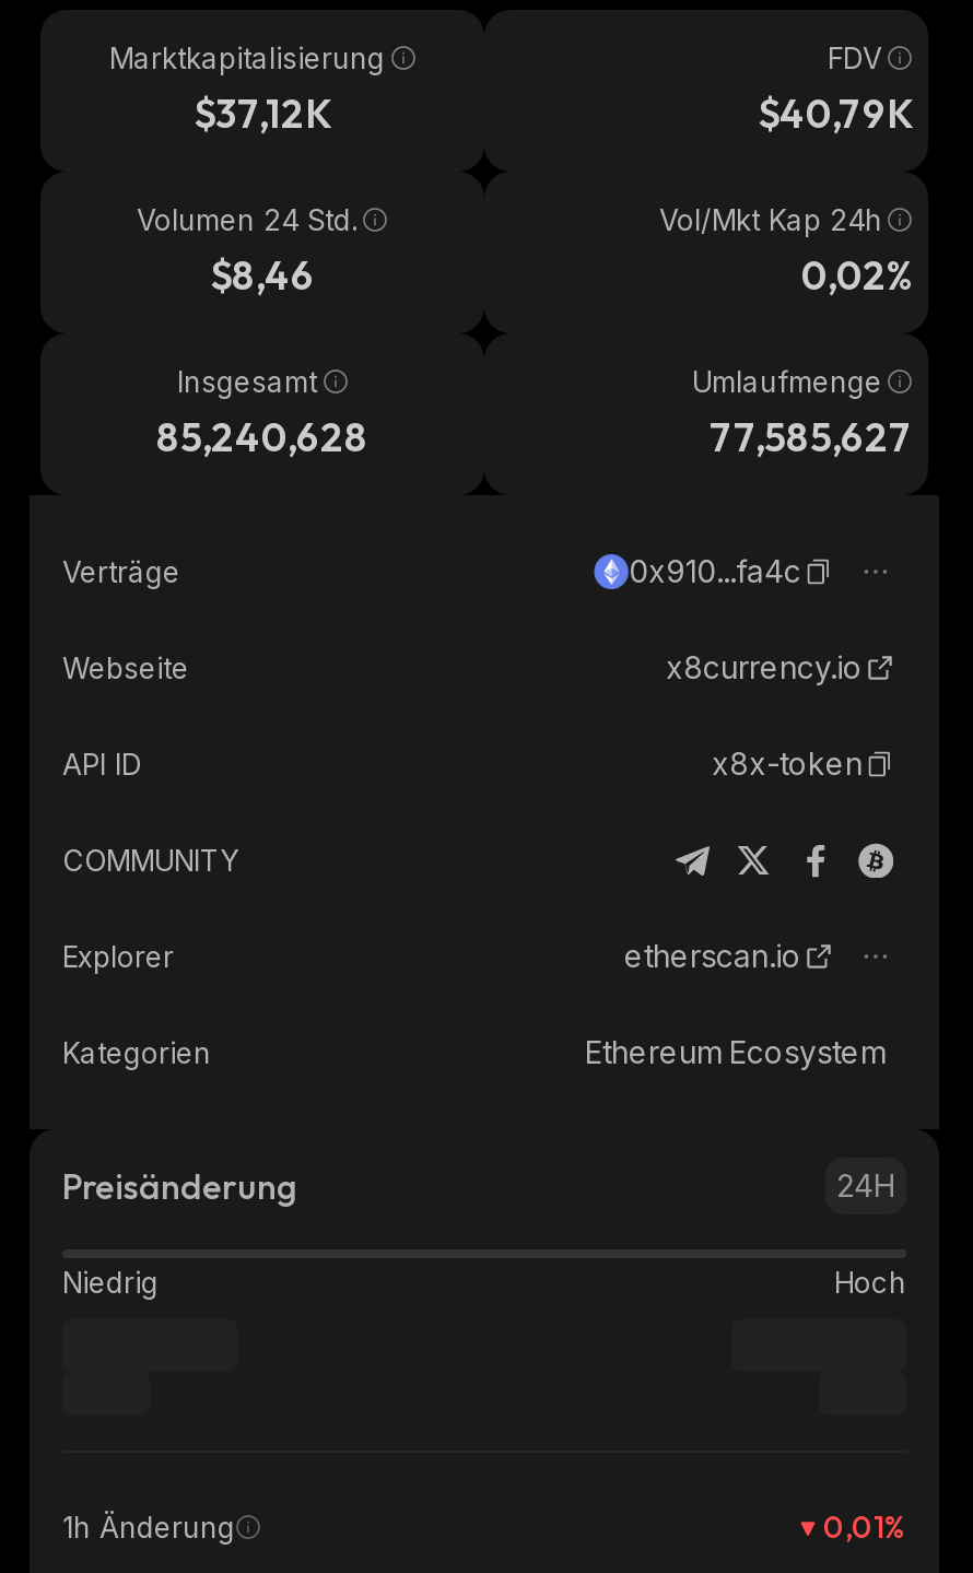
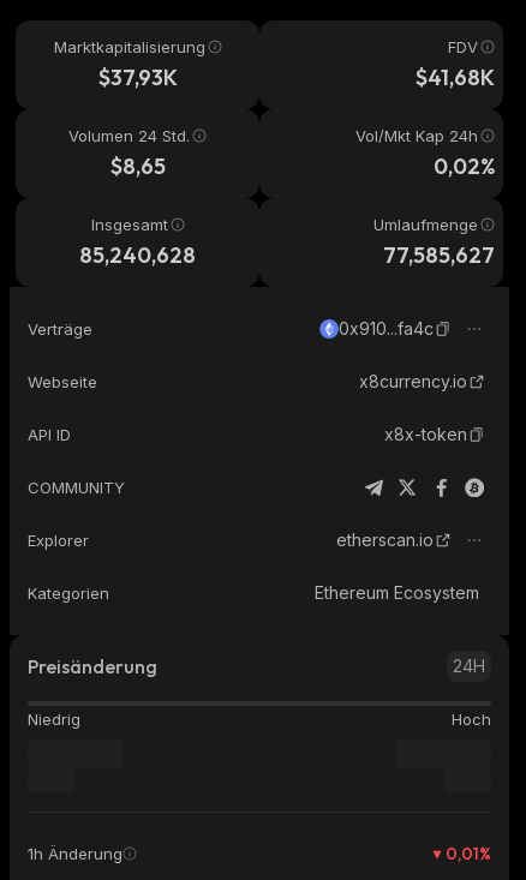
[194,89,331,139] $37,12K -> [98,64,177,91] $37,93K
[758,89,913,139] $40,79K -> [416,64,495,91] $41,68K
[210,250,315,301] $8,46 -> [110,152,165,180] $8,65

